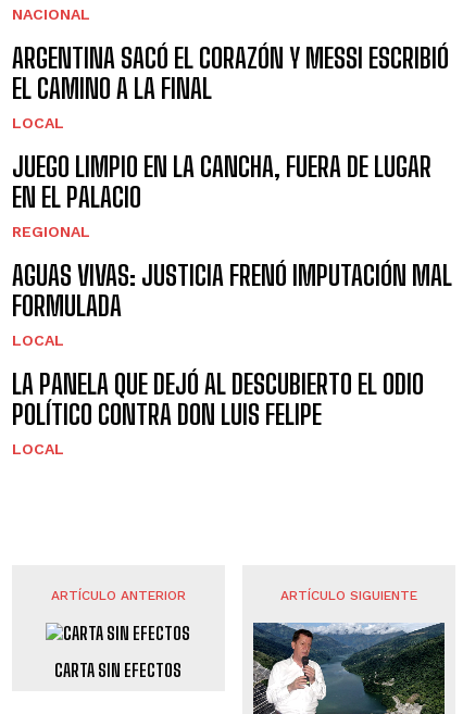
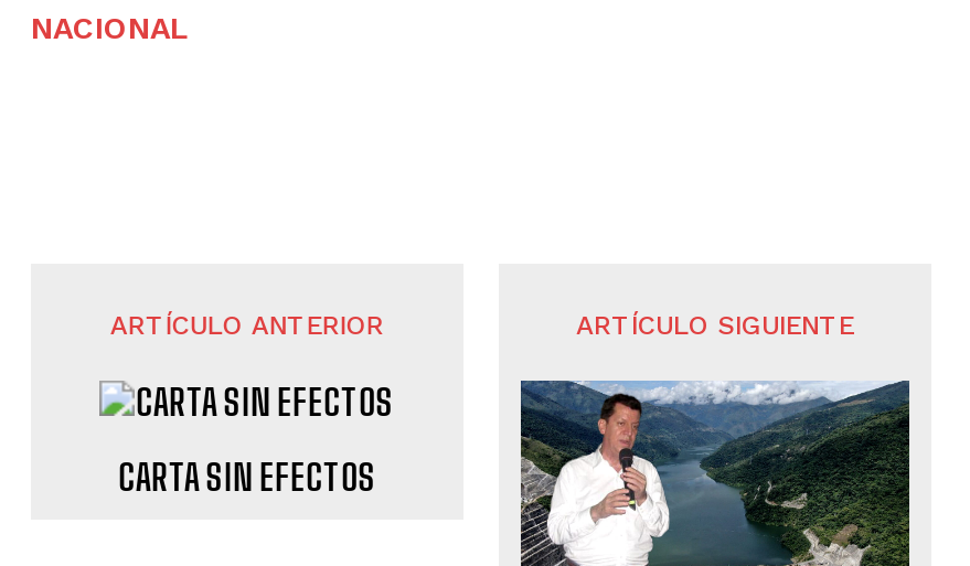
[12,42,452,458] ARGENTINA SACÓ EL CORAZÓN Y MESSI ESCRIBIÓ | EL CAMINO A LA FINAL | LOCAL | JUEGO LIMPIO EN LA CANCHA, FUERA DE LUGAR | EN EL PALACIO | REGIONAL | AGUAS VIVAS: JUSTICIA FRENÓ IMPUTACIÓN MAL | FORMULADA | LOCAL | LA PANELA QUE DEJÓ AL DESCUBIERTO EL ODIO | POLÍTICO CONTRA DON LUIS FELIPE | LOCAL -> none

